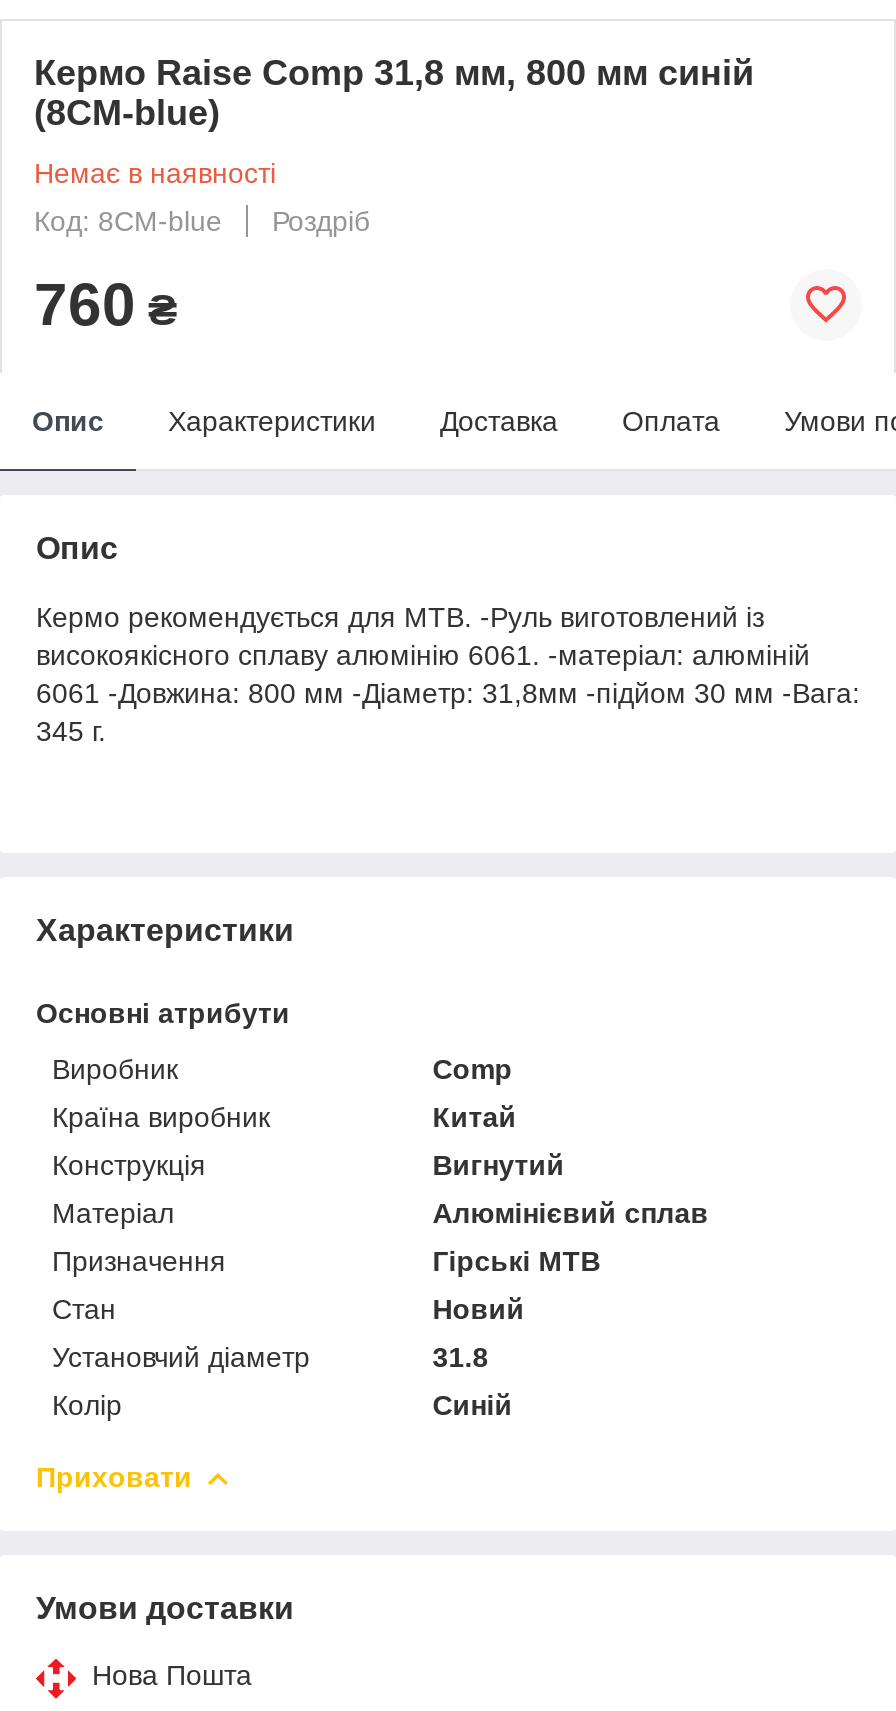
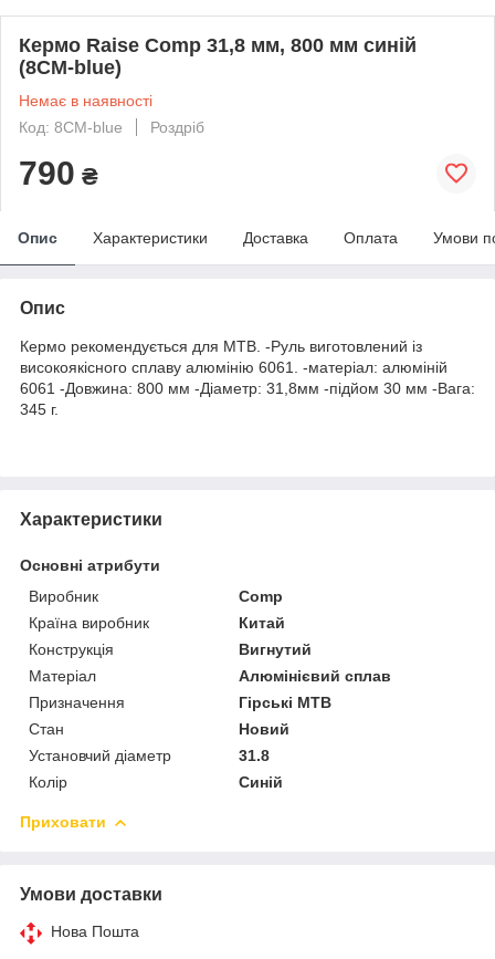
[34,271,178,337] 760 ₴ -> [19,155,98,191] 790 ₴

